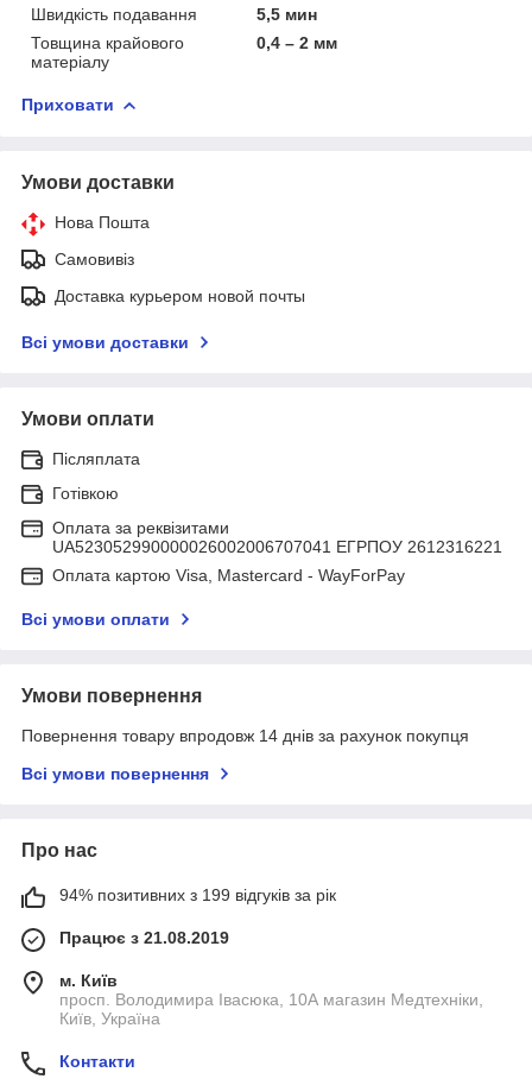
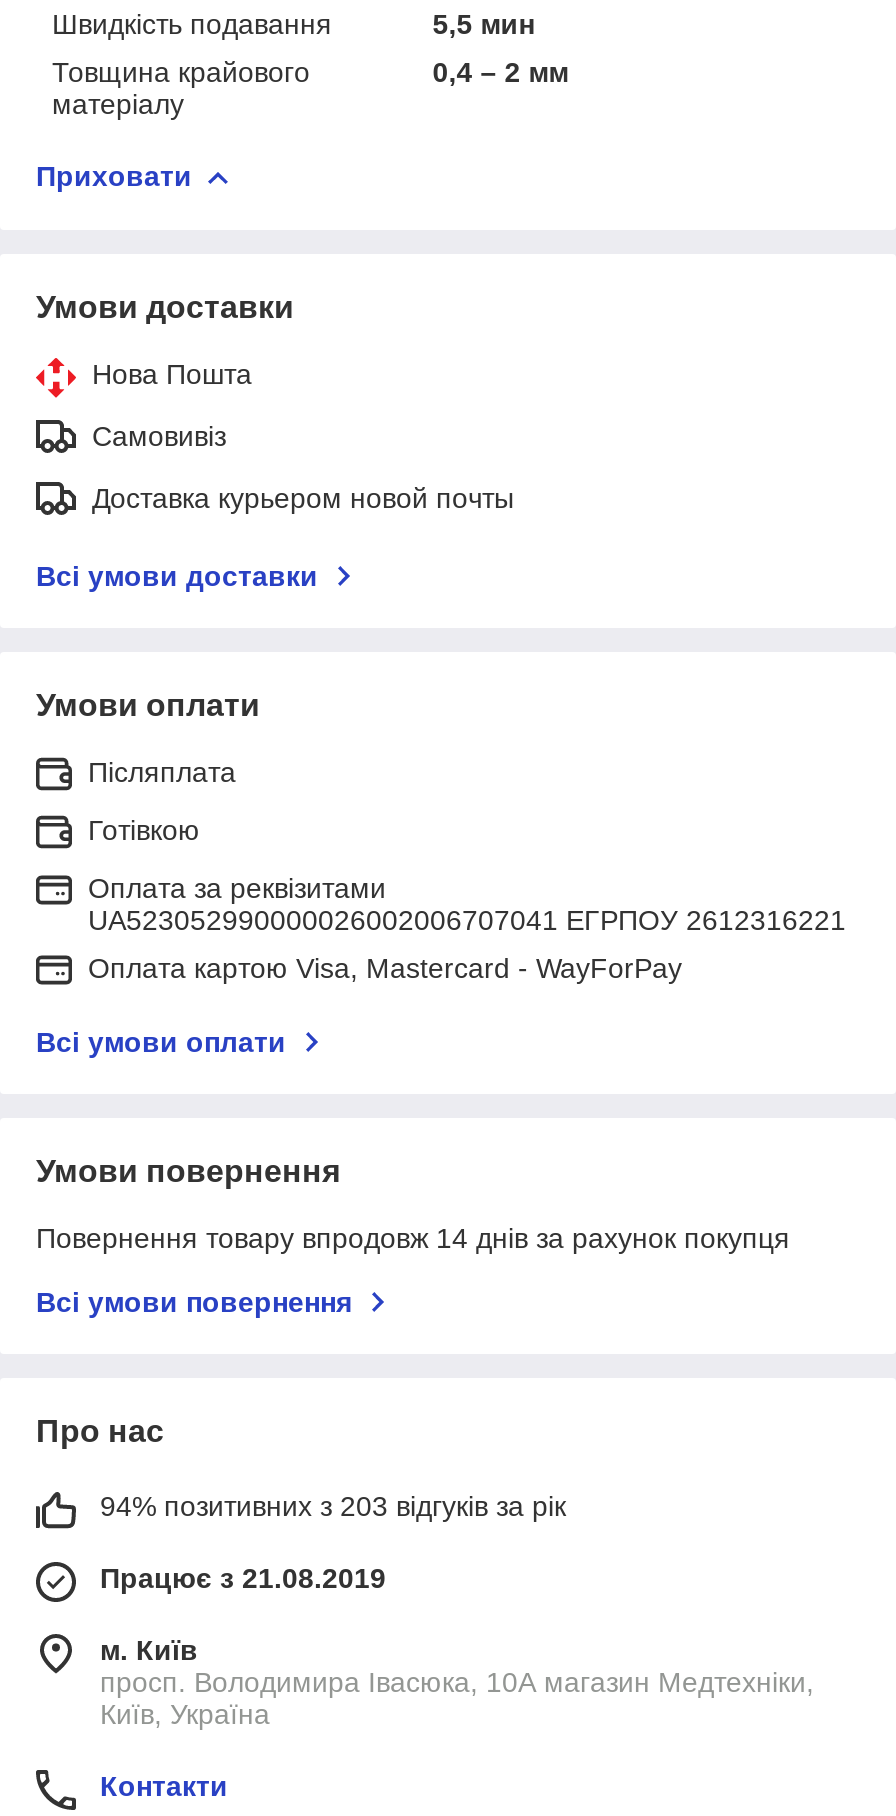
[59,885,336,904] 94% позитивних з 199 відгуків за рік -> [100,1490,566,1522] 94% позитивних з 203 відгуків за рік

